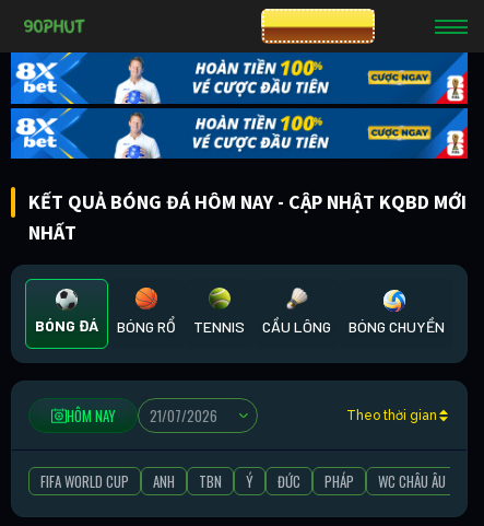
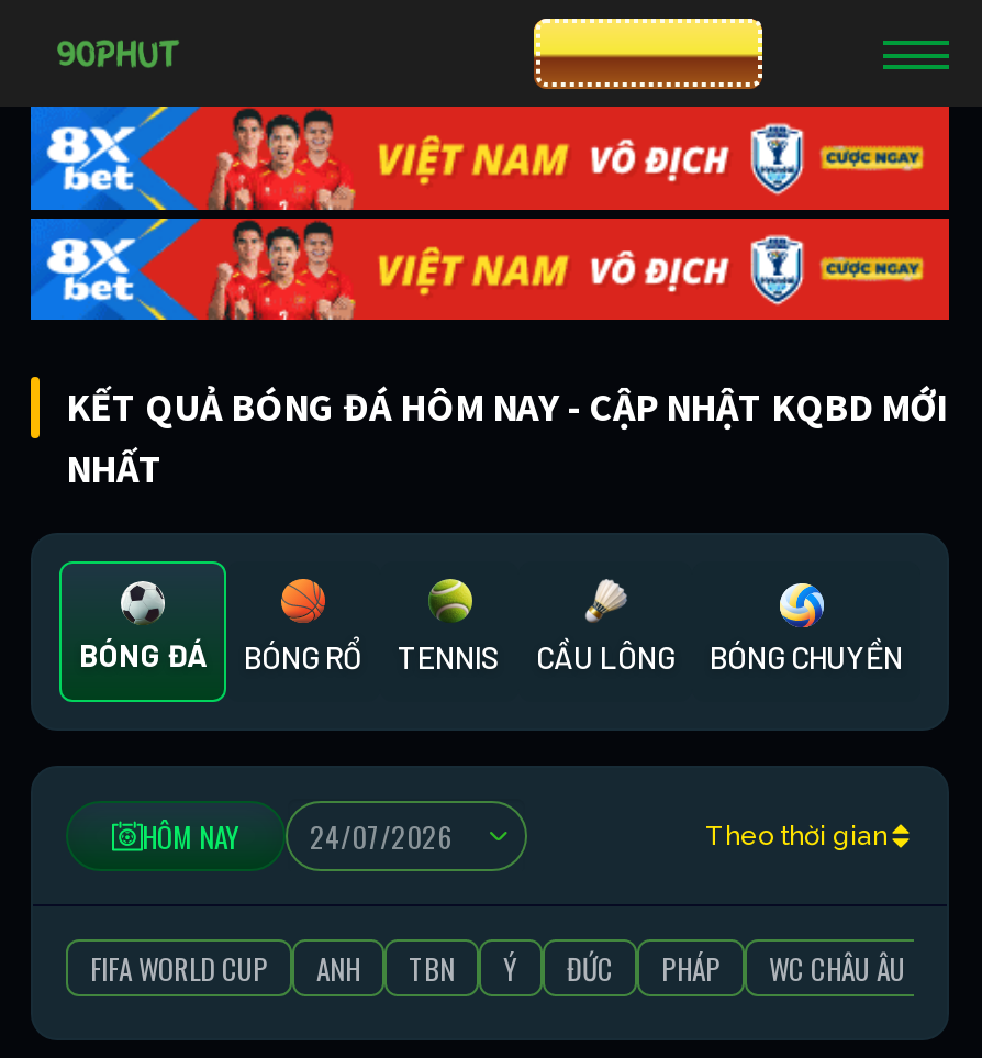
[15,51,469,160] [image] -> [42,104,951,322] [image]

